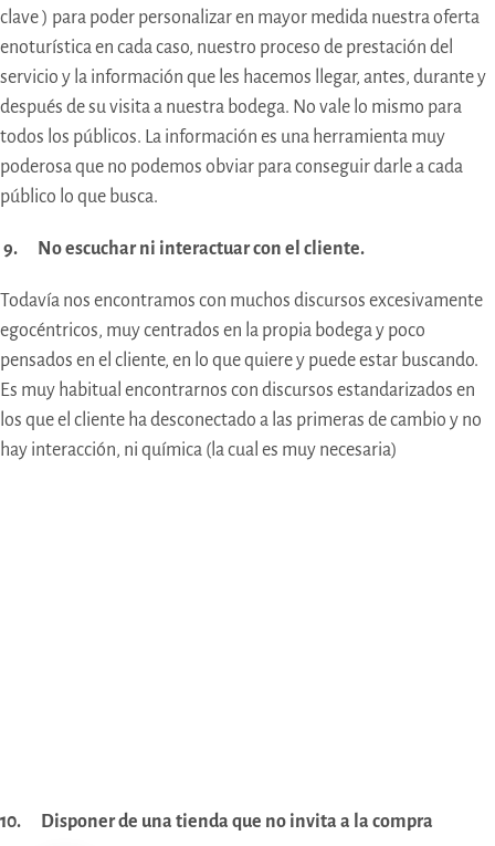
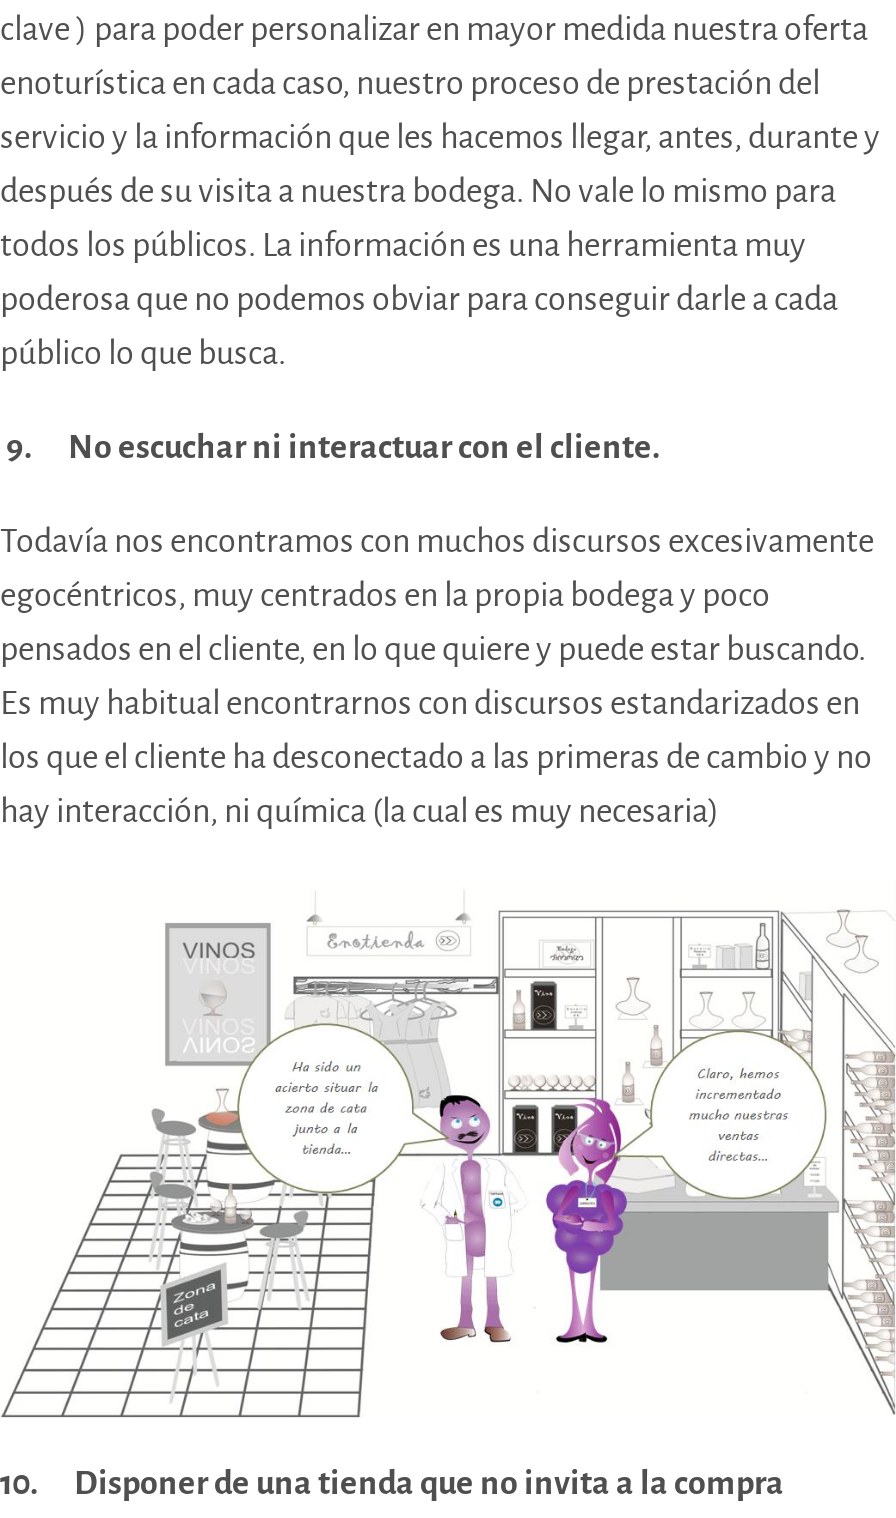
none -> [6,908,890,1420] [image]

